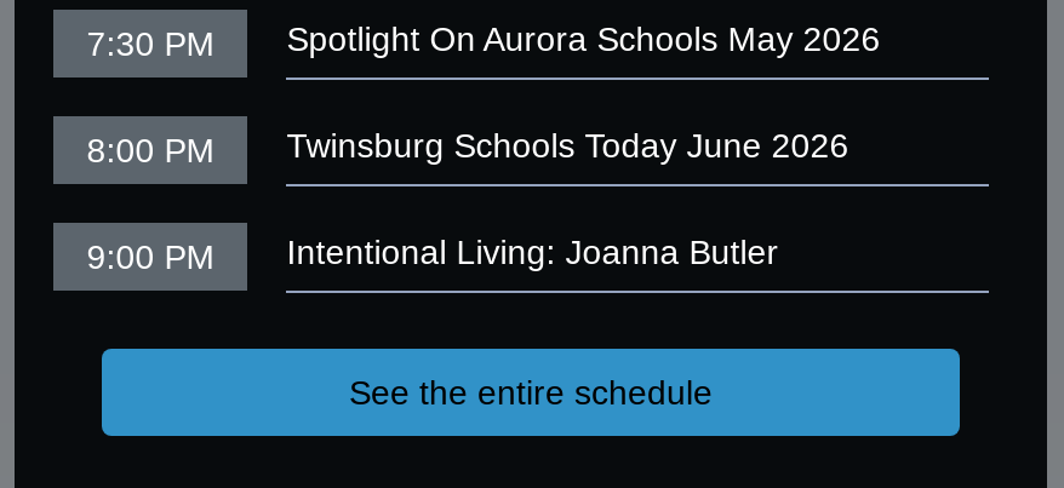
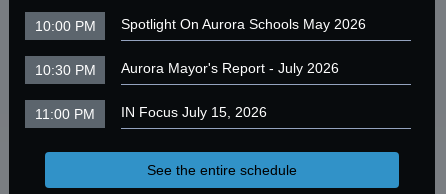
[87,19,880,64] 7:30 PM Spotlight On Aurora Schools May 2026 -> [35,16,366,34] 10:00 PM Spotlight On Aurora Schools May 2026
[87,126,849,170] 8:00 PM | Twinsburg Schools Today June 2026 -> [35,60,339,78] 10:30 PM | Aurora Mayor's Report - July 2026
[87,232,778,277] 9:00 PM | Intentional Living: Joanna Butler -> [35,104,267,122] 11:00 PM | IN Focus July 15, 2026

